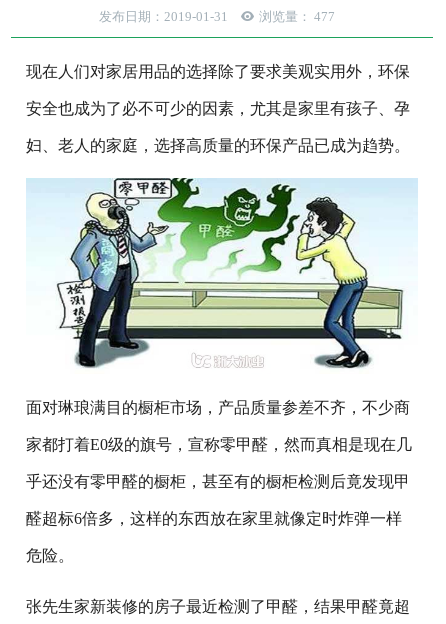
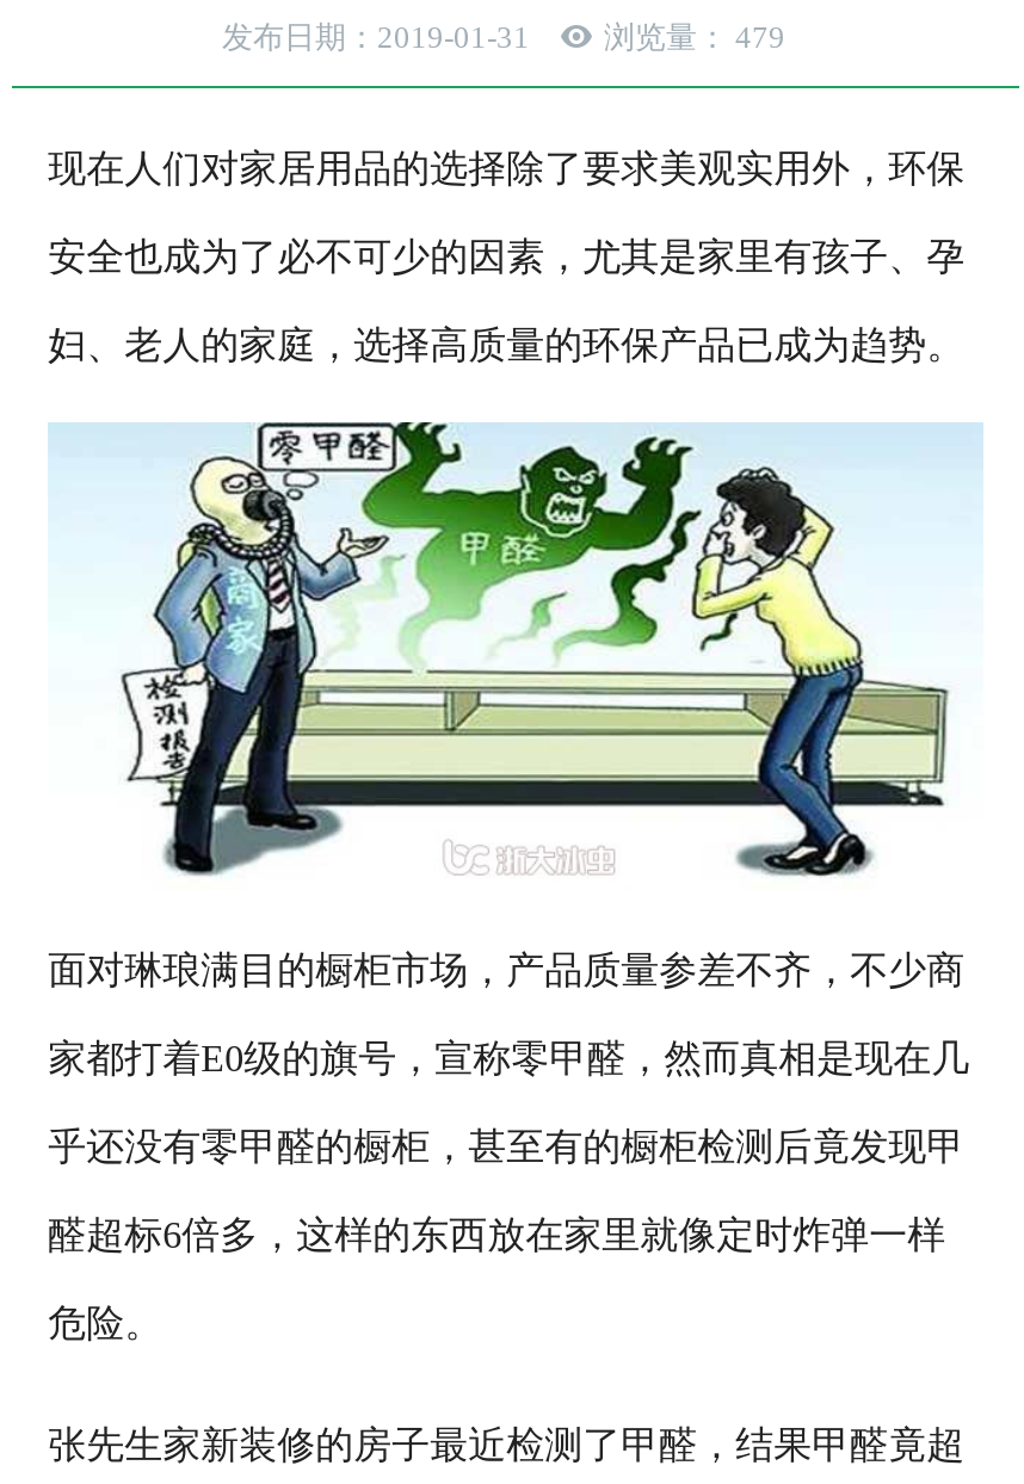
[259,9,335,24] 浏览量：477 -> [604,19,785,55] 浏览量：479

